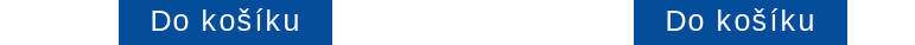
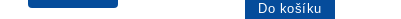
[150,5,301,38] Do košíku -> none

